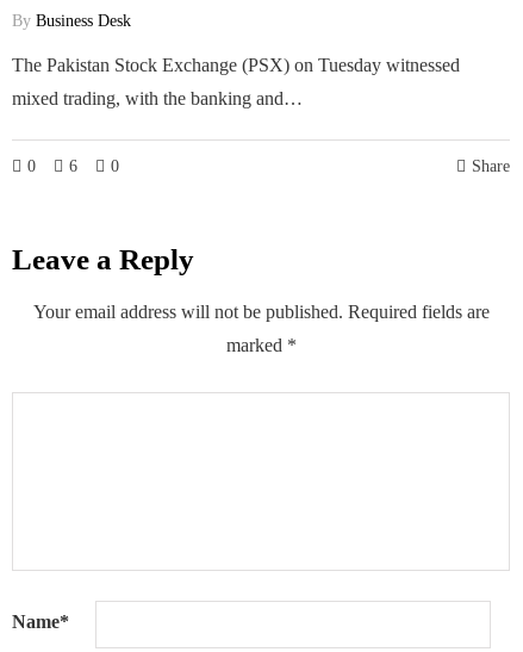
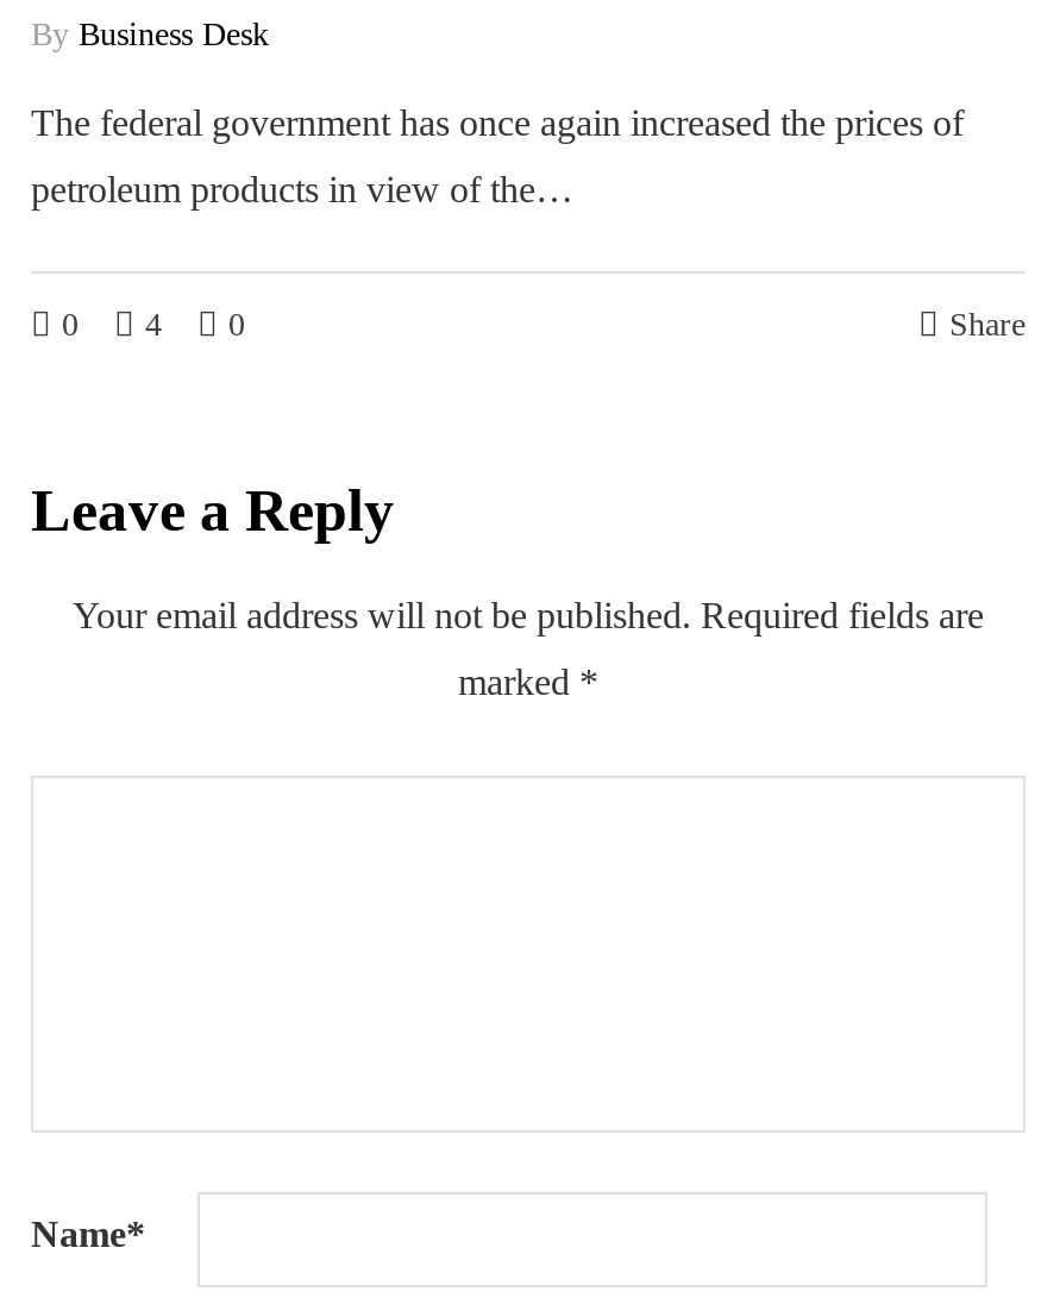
[12,54,460,75] The Pakistan Stock Exchange (PSX) on Tuesday witnessed -> [31,102,964,142] The federal government has once again increased the prices of
[12,88,303,108] mixed trading, with the banking and… -> [31,168,573,209] petroleum products in view of the…
[27,157,119,175] 0 6 0 -> [62,306,245,342] 0 4 0

